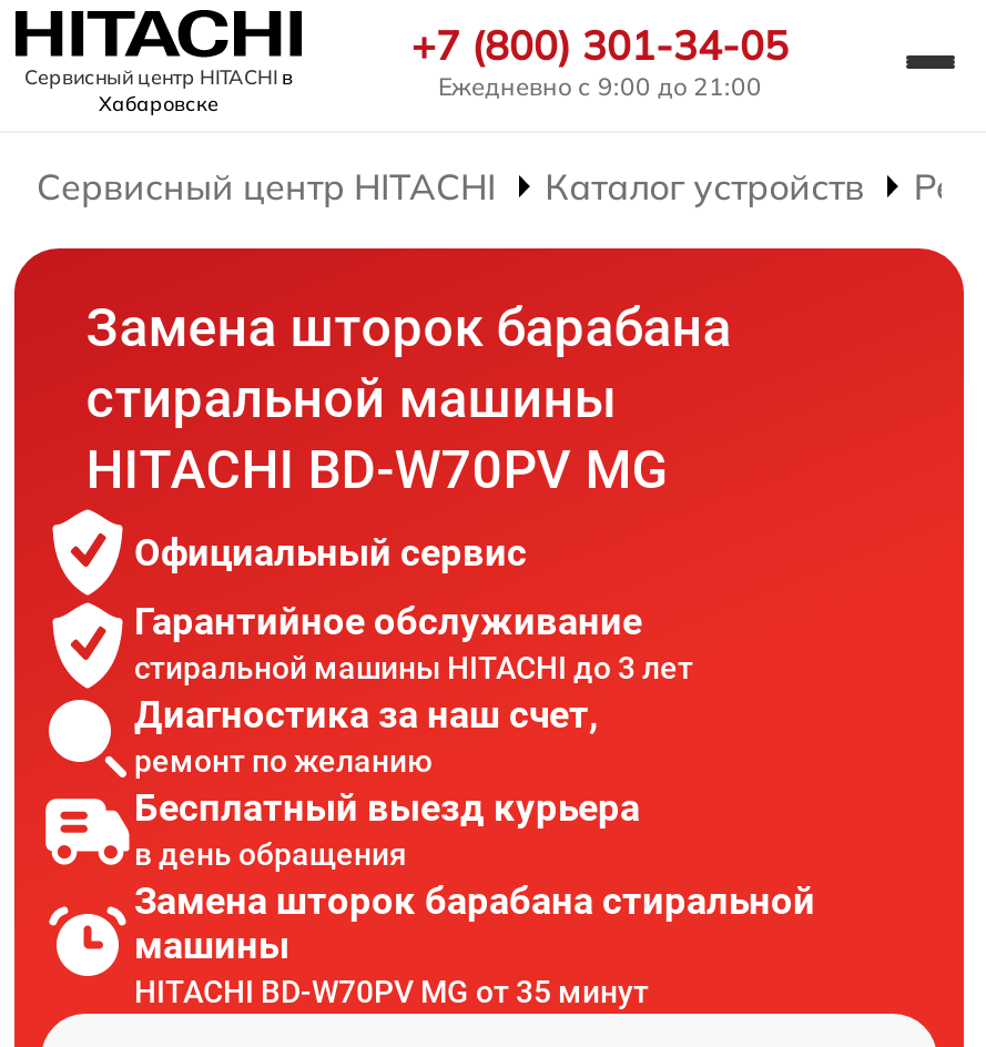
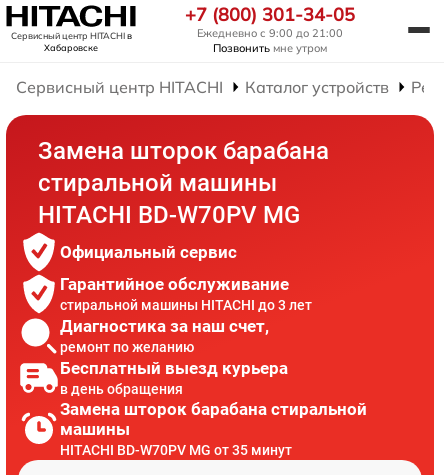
none -> [213,41,327,55] Позвонить мне утром

